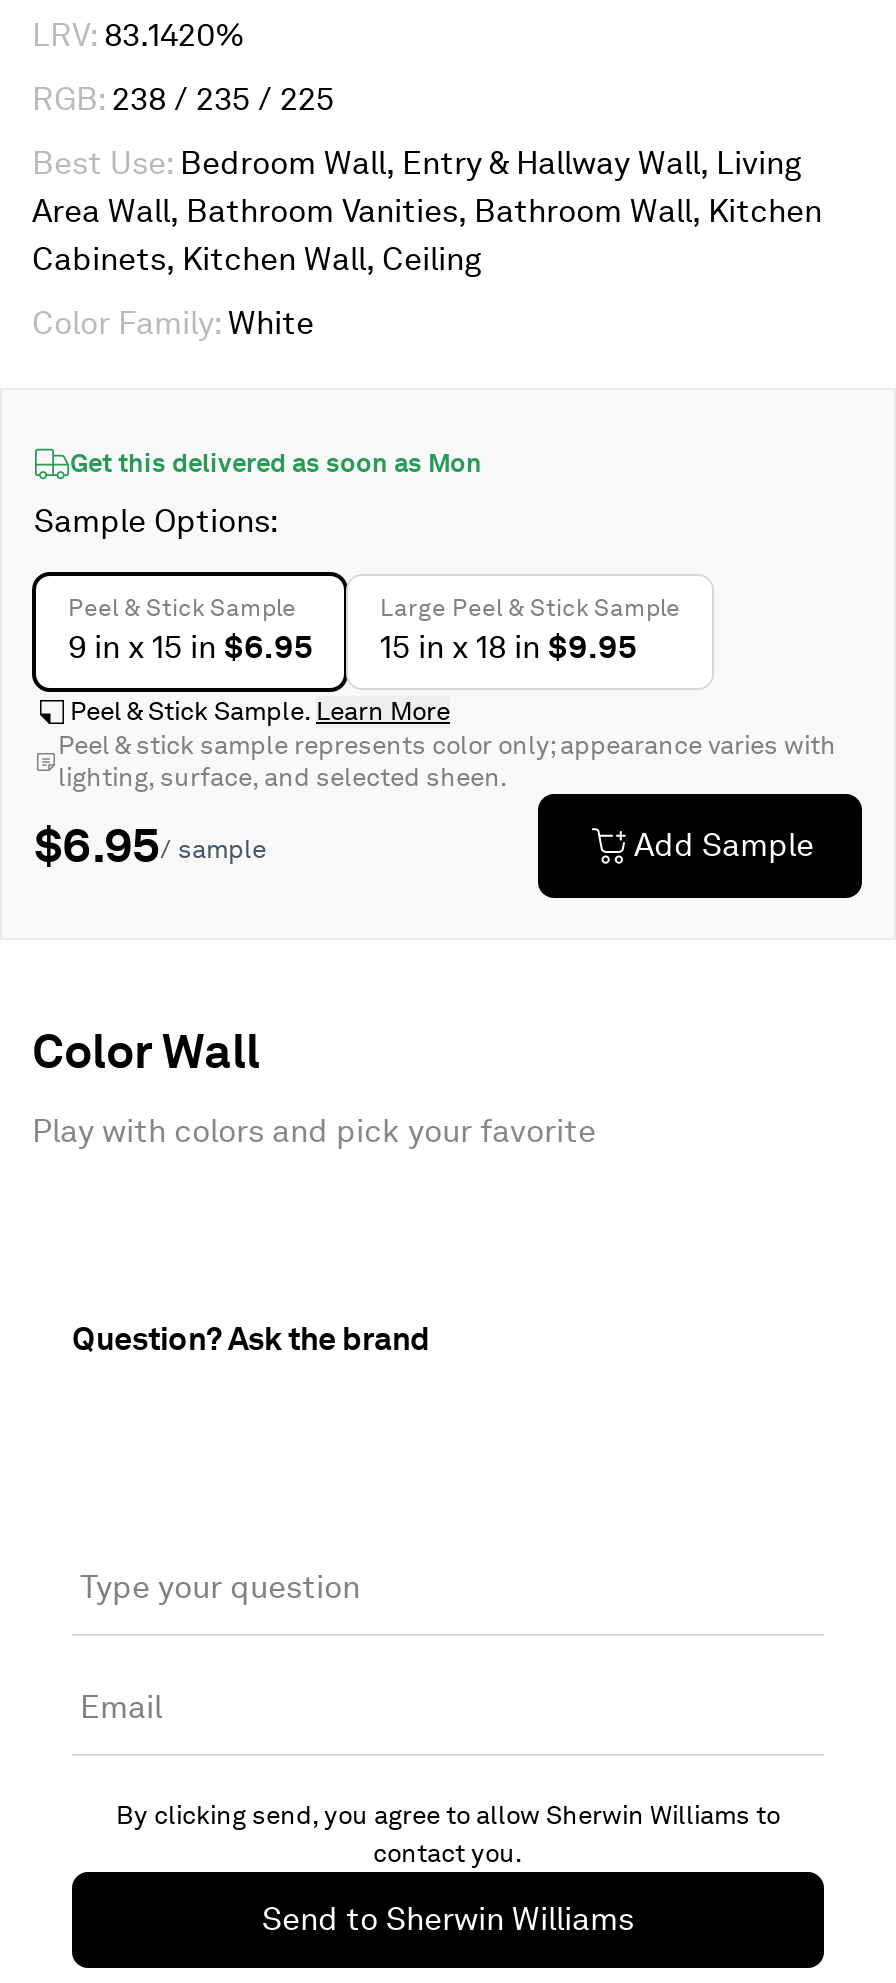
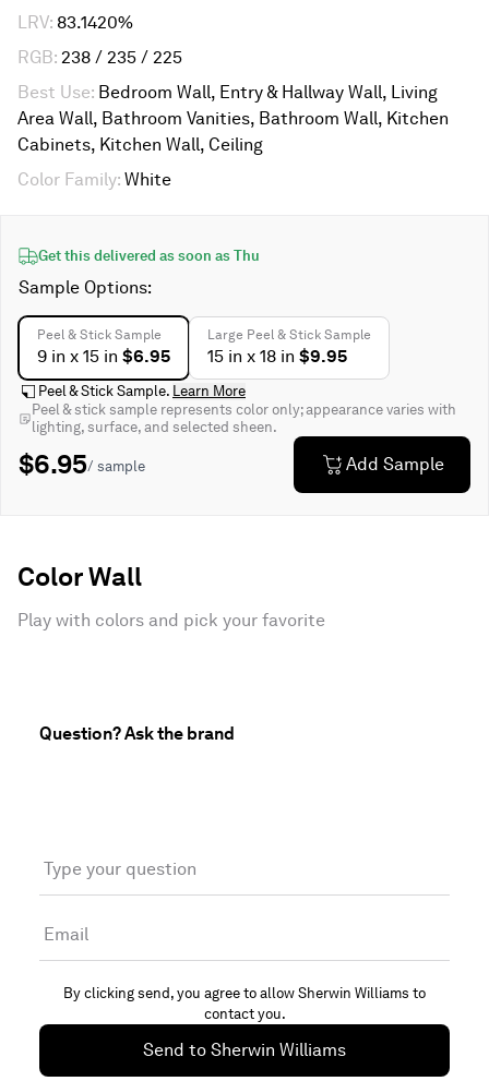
[70,447,482,477] Get this delivered as soon as Mon -> [38,247,260,264] Get this delivered as soon as Thu

